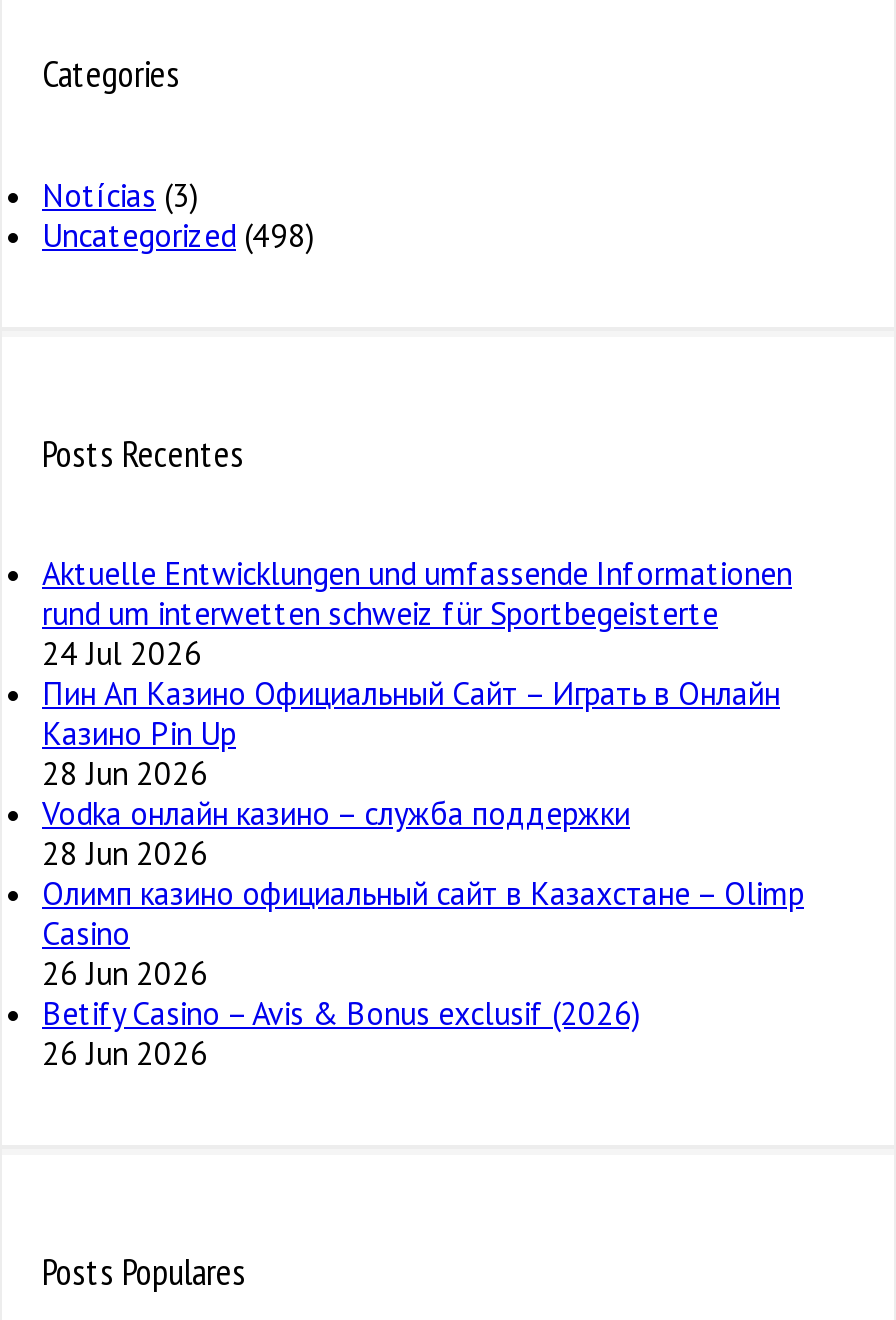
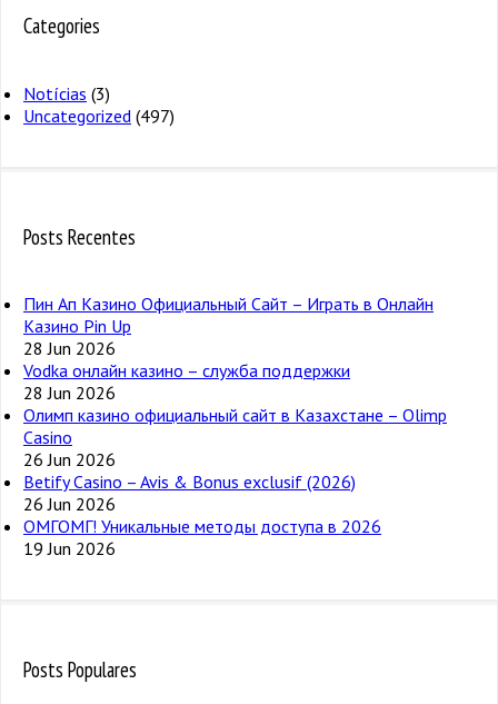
[42,215,314,255] Uncategorized (498) -> [23,104,175,127] Uncategorized (497)
[42,553,792,673] Aktuelle Entwicklungen und umfassende Informationen | rund um interwetten schweiz für Sportbegeisterte | 24 Jul 2026 -> none
moved [42,673,804,1073] -> [23,293,447,515]: Пин Ап Казино Официальный Сайт – Играть в Онлайн | Казино Pin Up | 28 Jun 2026 | ... | Betify Casino – Avis & Bonus exclusif (2026) | 26 Jun 2026
none -> [23,515,381,560] ОМГОМГ! Уникальные методы доступа в 2026 | 19 Jun 2026

